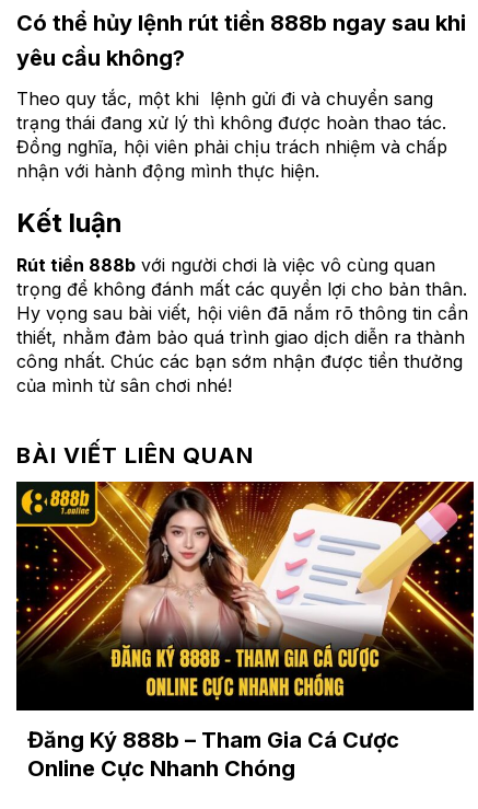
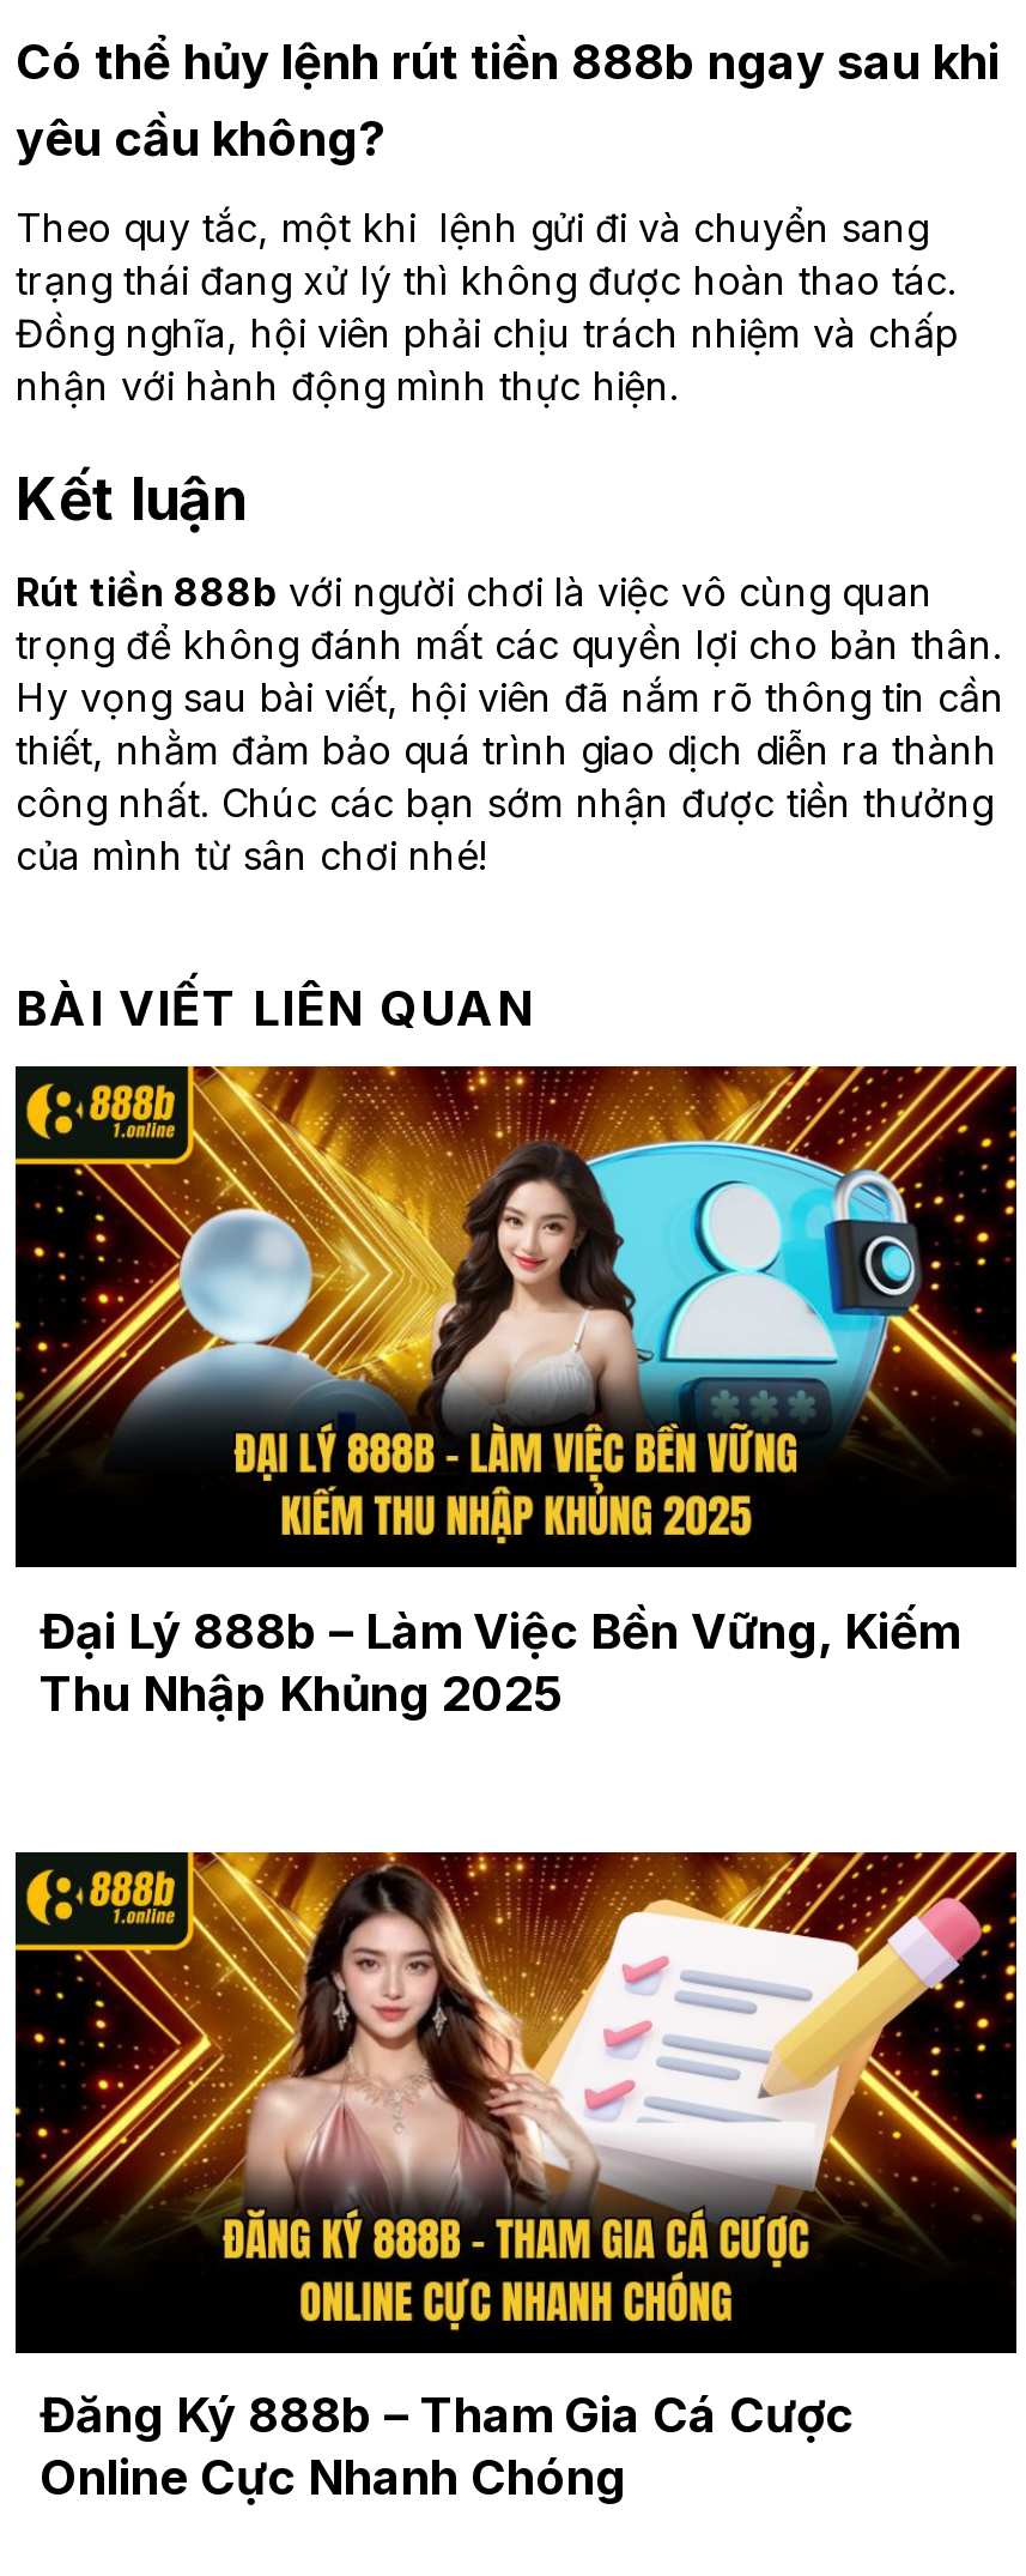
none -> [40,1078,981,1722] [image] | Đại Lý 888b – Làm Việc Bền Vững, Kiếm | Thu Nhập Khủng 2025

